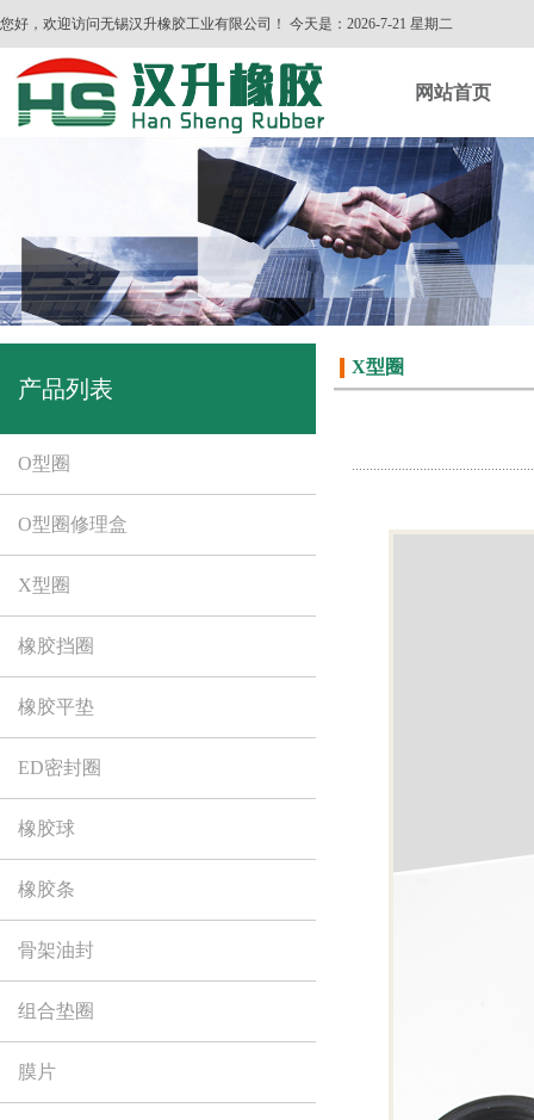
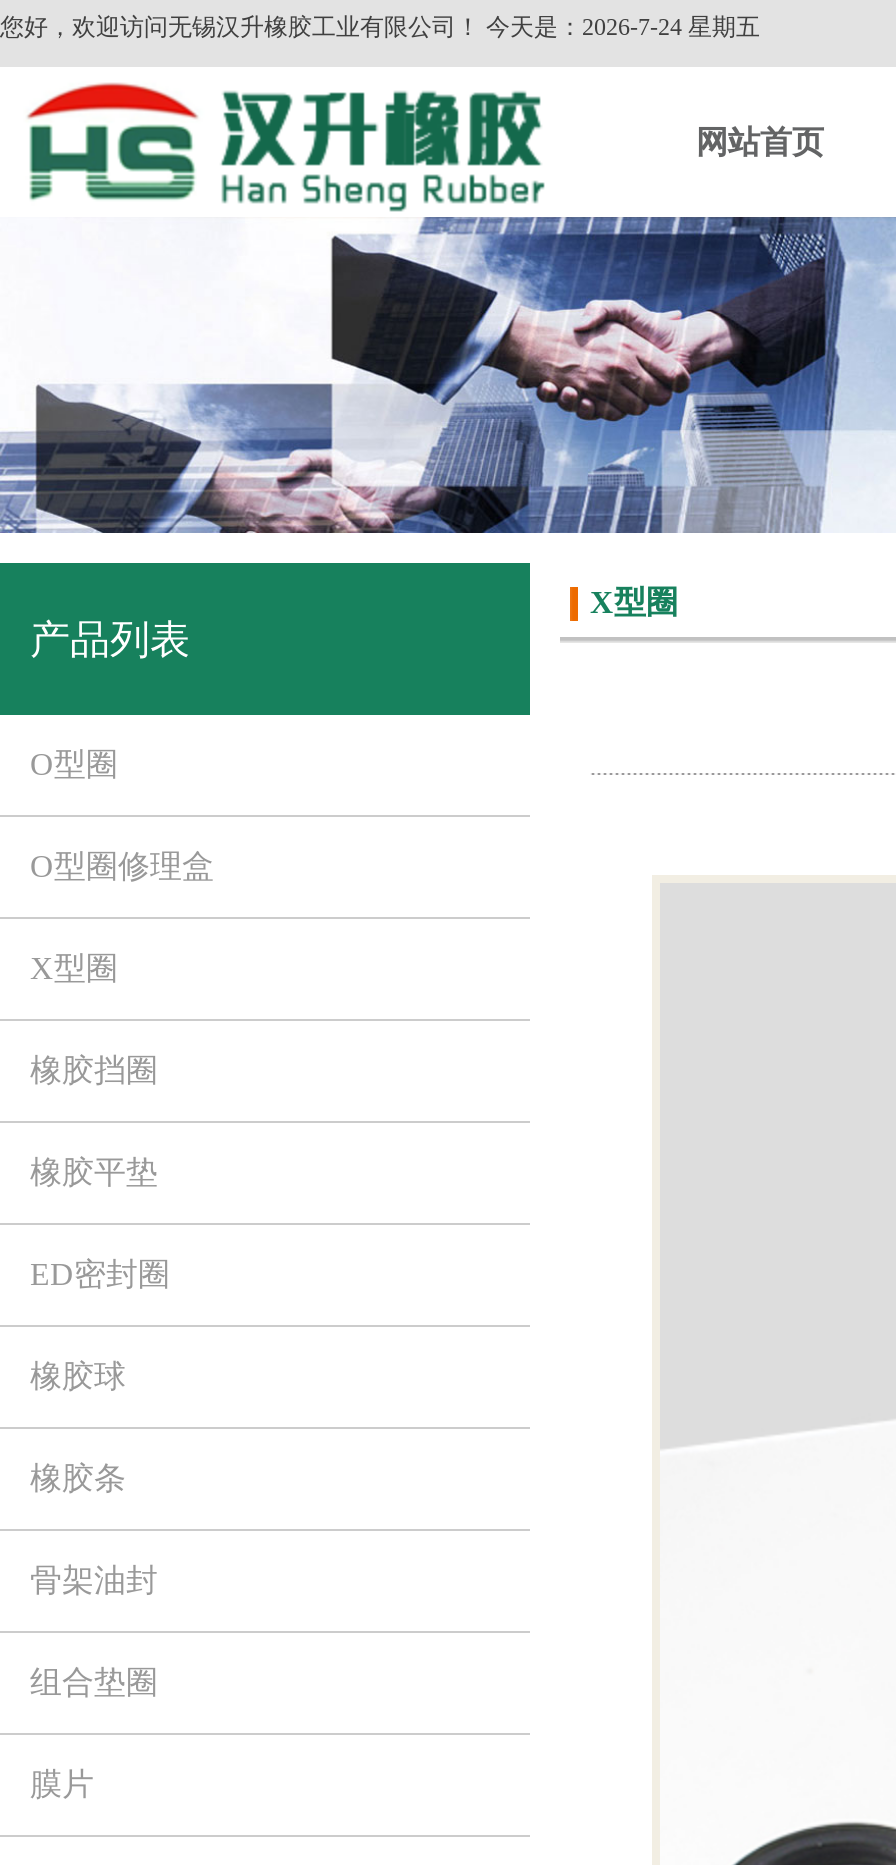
[0,16,453,32] 您好，欢迎访问无锡汉升橡胶工业有限公司！ 今天是：2026-7-21 星期二 -> [0,13,760,41] 您好，欢迎访问无锡汉升橡胶工业有限公司！ 今天是：2026-7-24 星期五

